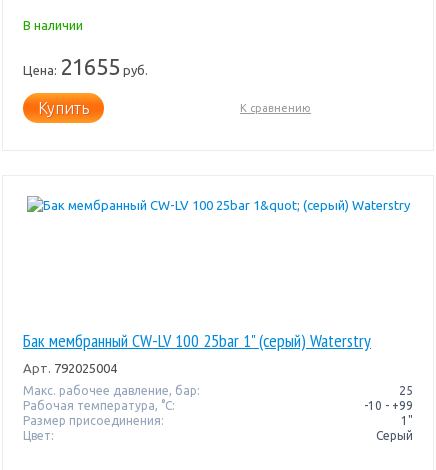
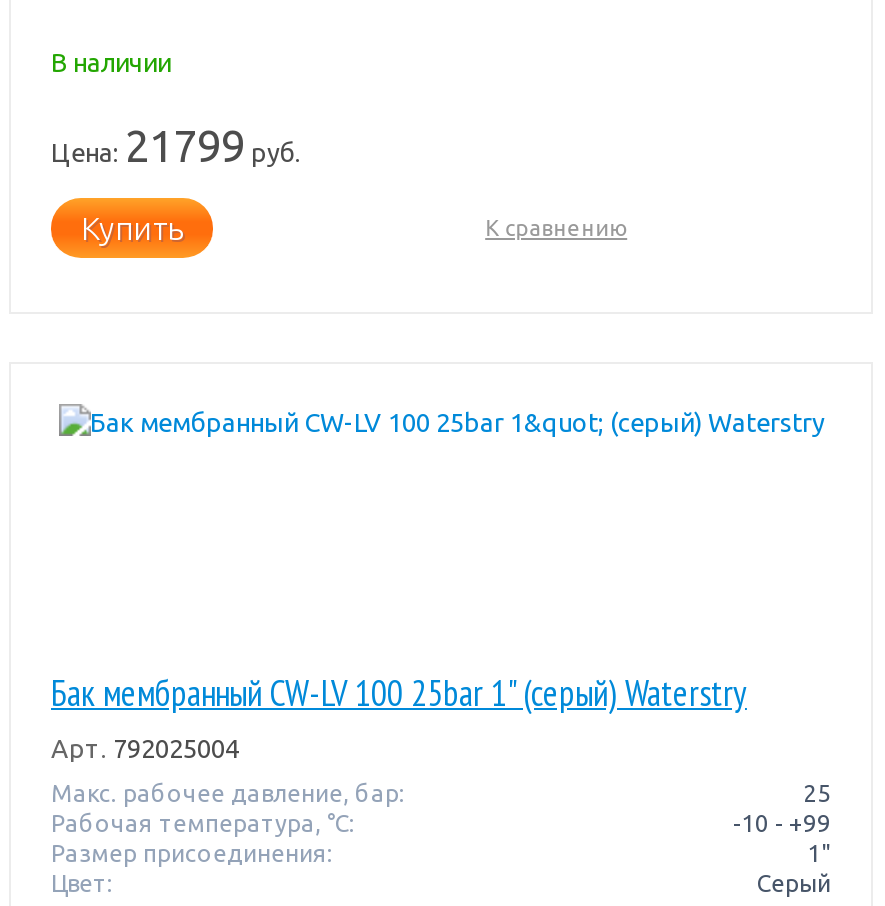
[23,54,148,79] Цена: 21655 руб. -> [51,119,301,169] Цена: 21799 руб.

